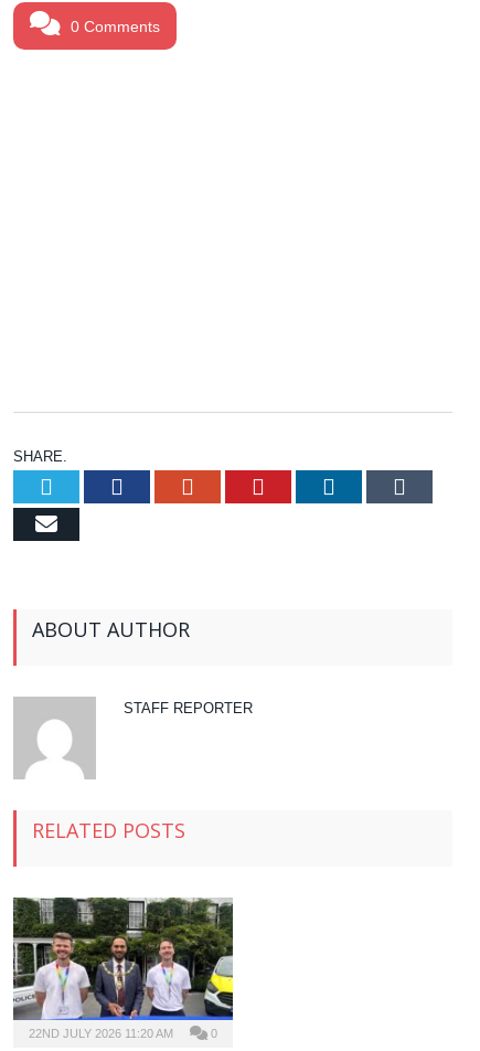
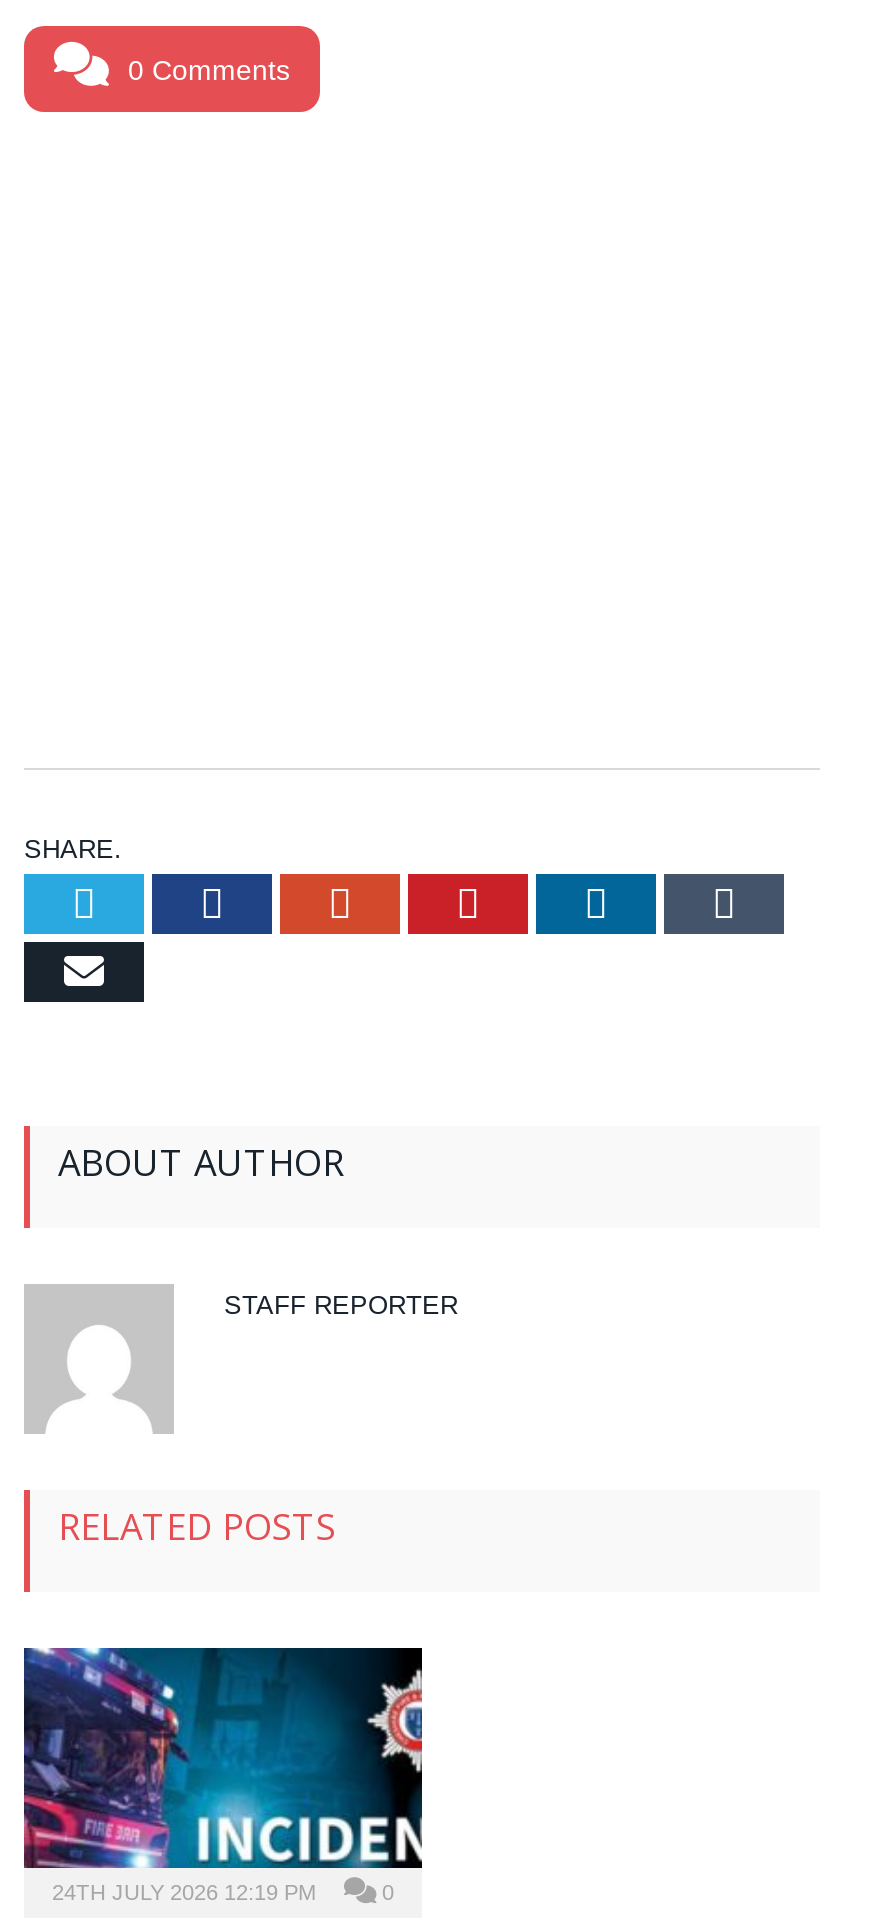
[12,896,234,1039] [image] | 22ND JULY 2026 11:20 AM -> [22,1646,424,1903] [image] | 24TH JULY 2026 12:19 PM

